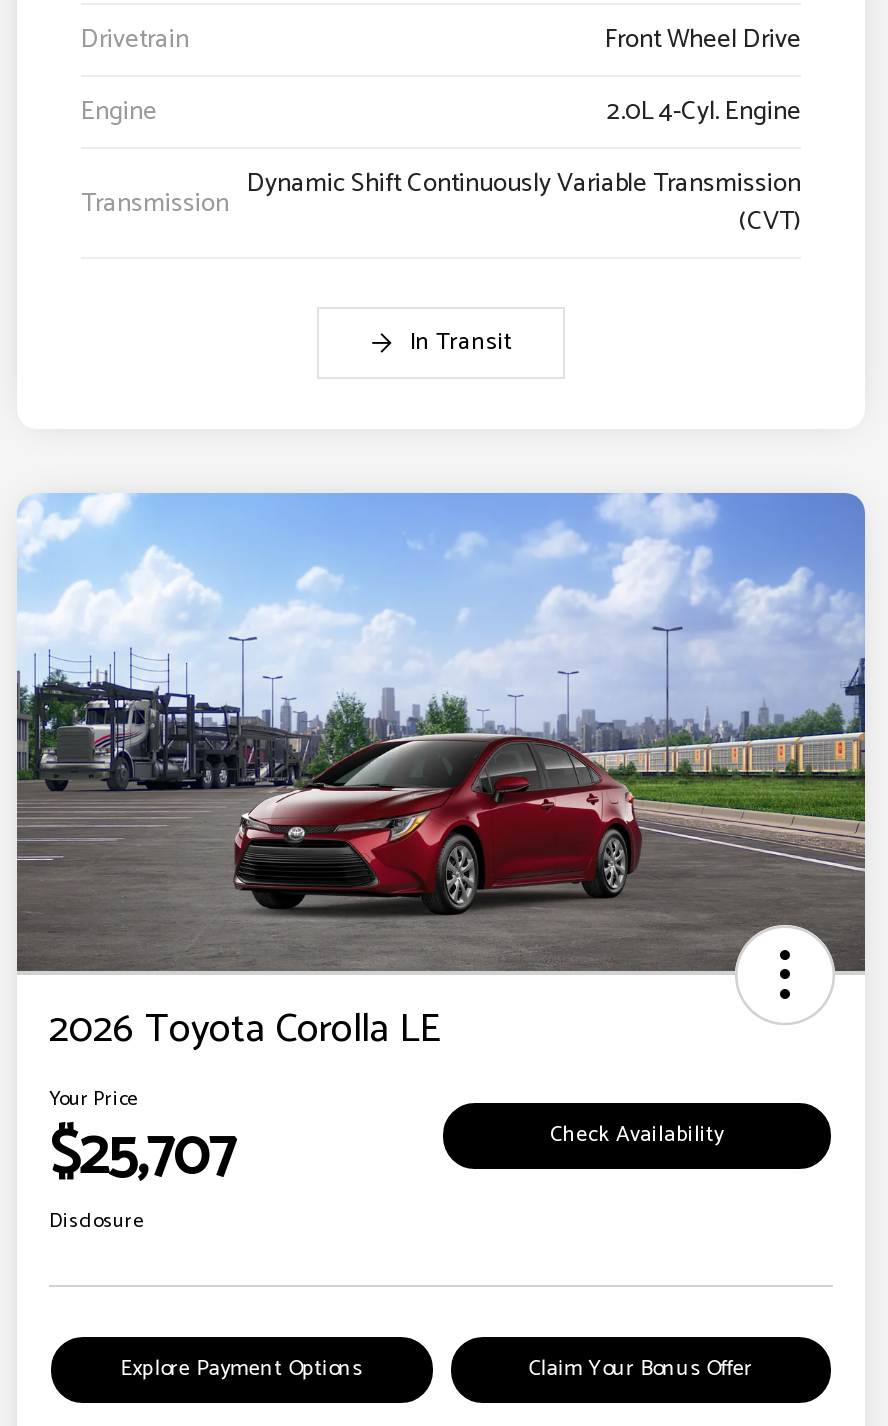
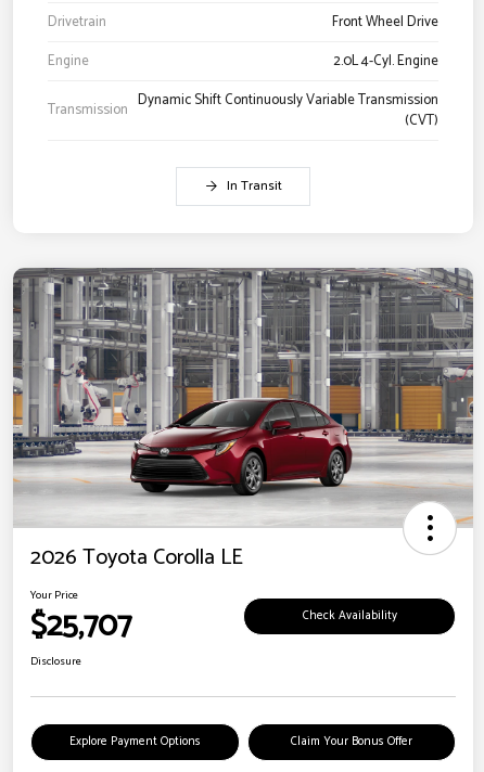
[15,492,867,972] [image] -> [12,267,474,526] [image]

